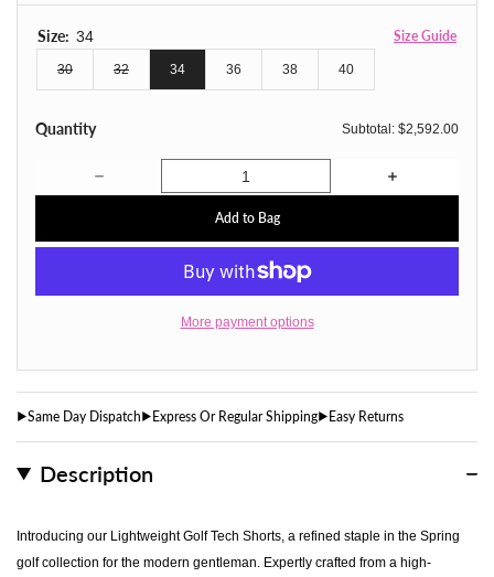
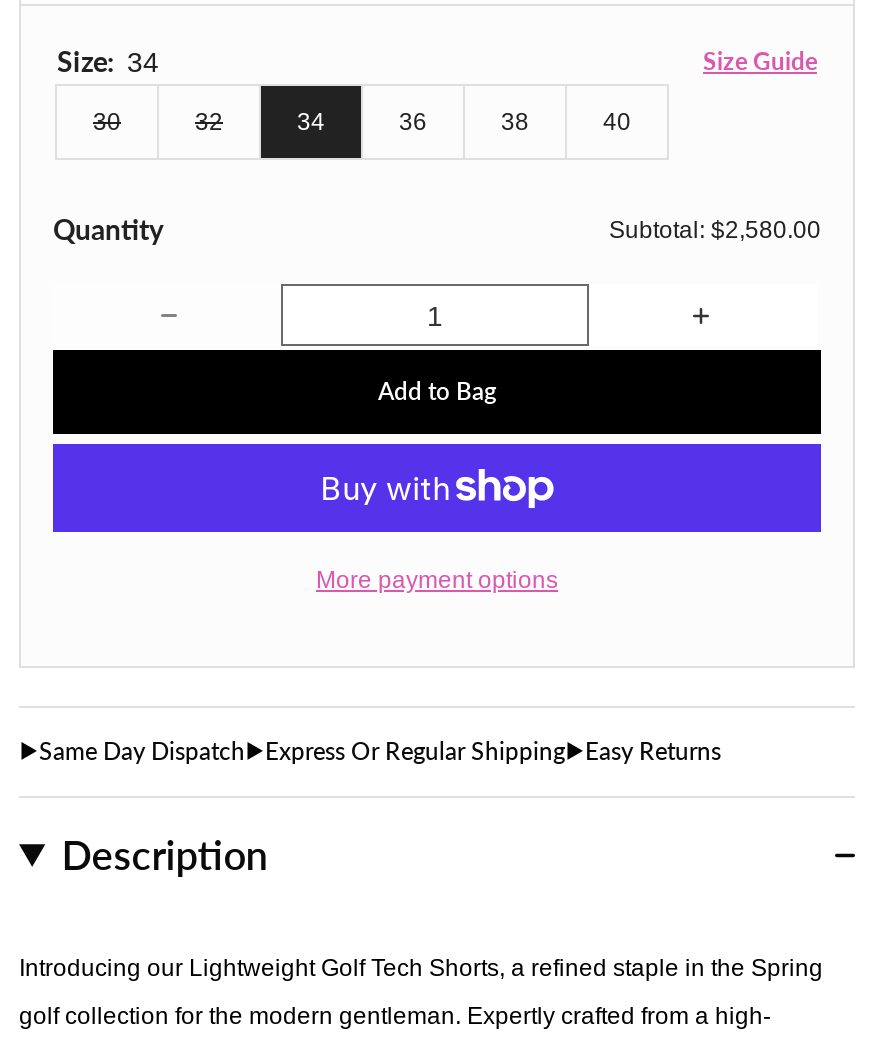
[342,122,459,137] Subtotal: $2,592.00 -> [609,216,821,244] Subtotal: $2,580.00

